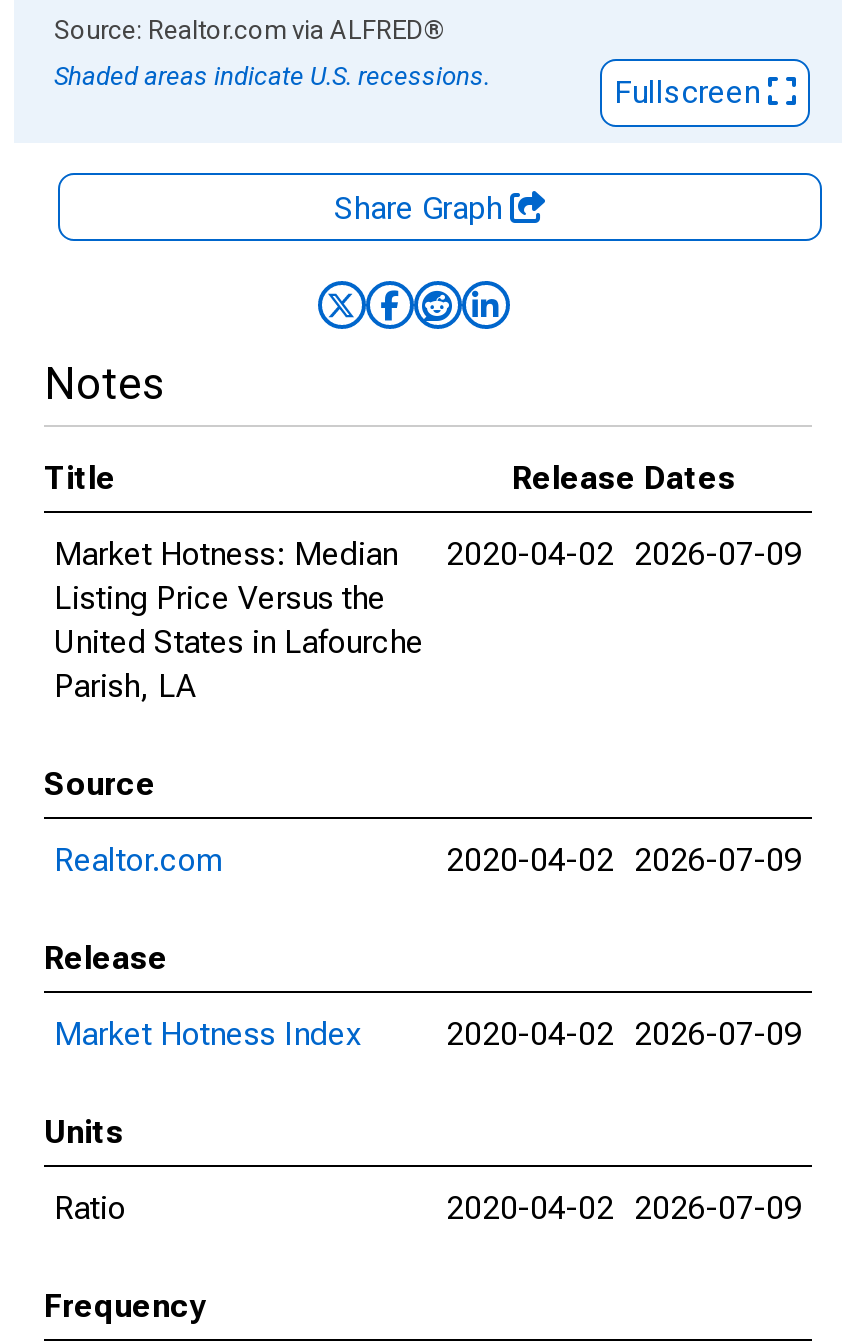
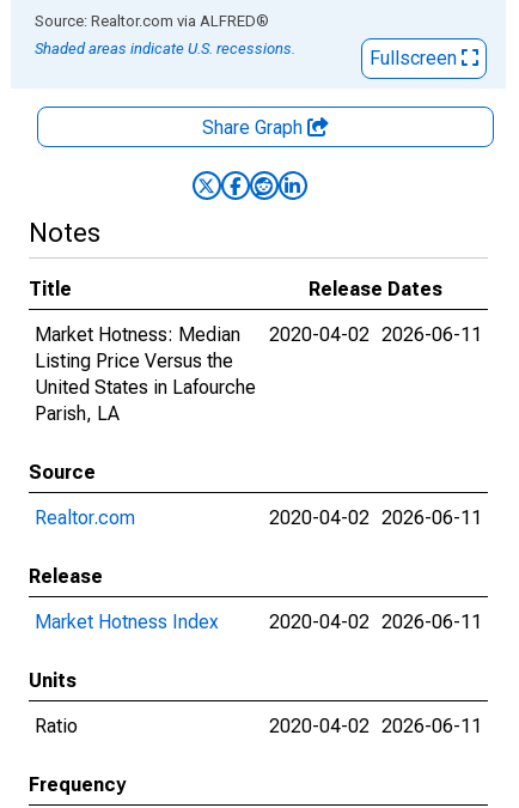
[54,535,802,573] Market Hotness: Median 2020-04-02 2026-07-09 -> [35,323,482,346] Market Hotness: Median 2020-04-02 2026-06-11
[446,841,802,879] 2020-04-02 2026-07-09 -> [269,506,482,529] 2020-04-02 2026-06-11
[446,1015,802,1053] 2020-04-02 2026-07-09 -> [269,610,482,633] 2020-04-02 2026-06-11
[446,1189,802,1227] 2020-04-02 2026-07-09 -> [269,715,482,737] 2020-04-02 2026-06-11

